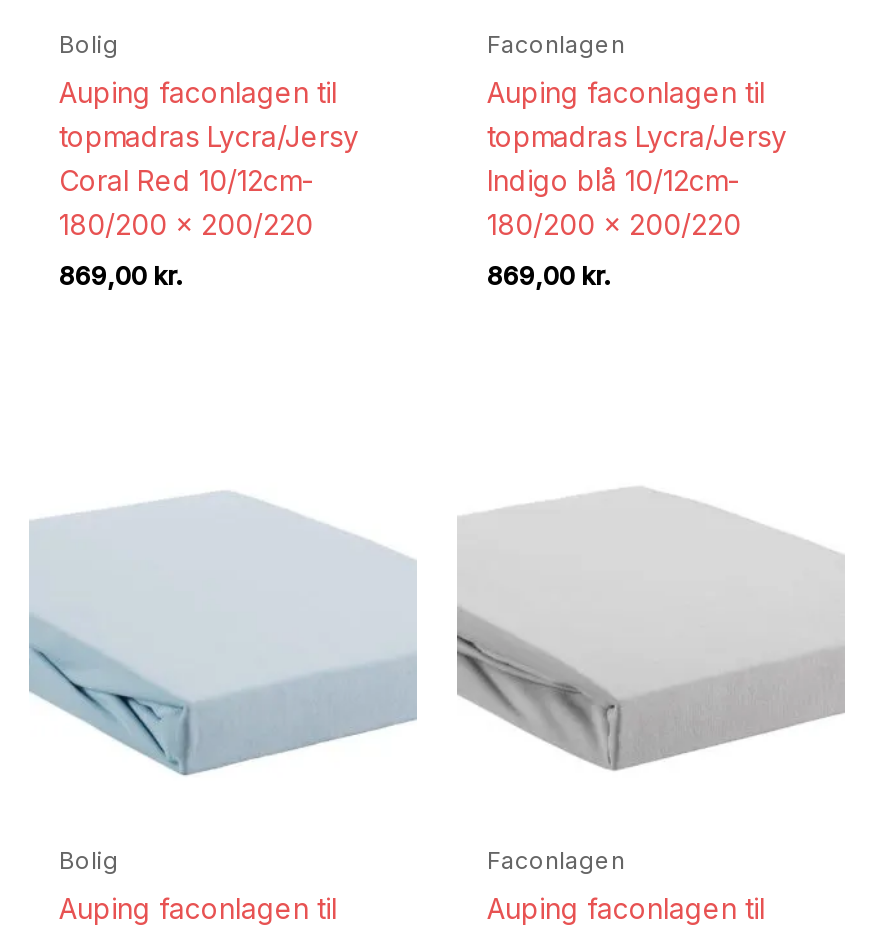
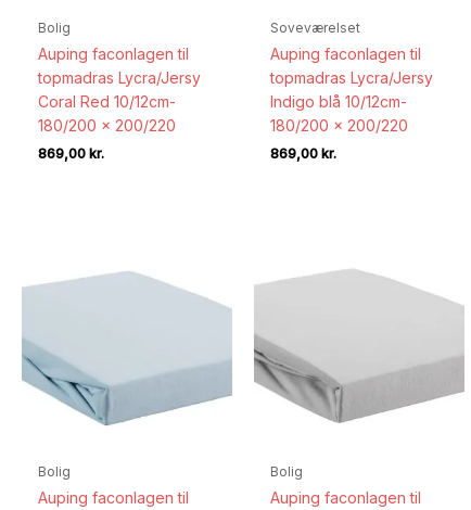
[487,29,625,59] Faconlagen -> [270,20,360,36] Soveværelset
[487,845,625,875] Faconlagen -> [270,463,303,479] Bolig

